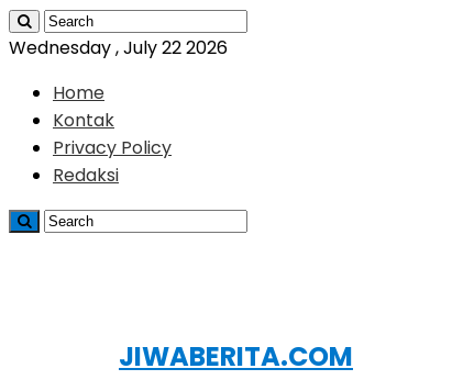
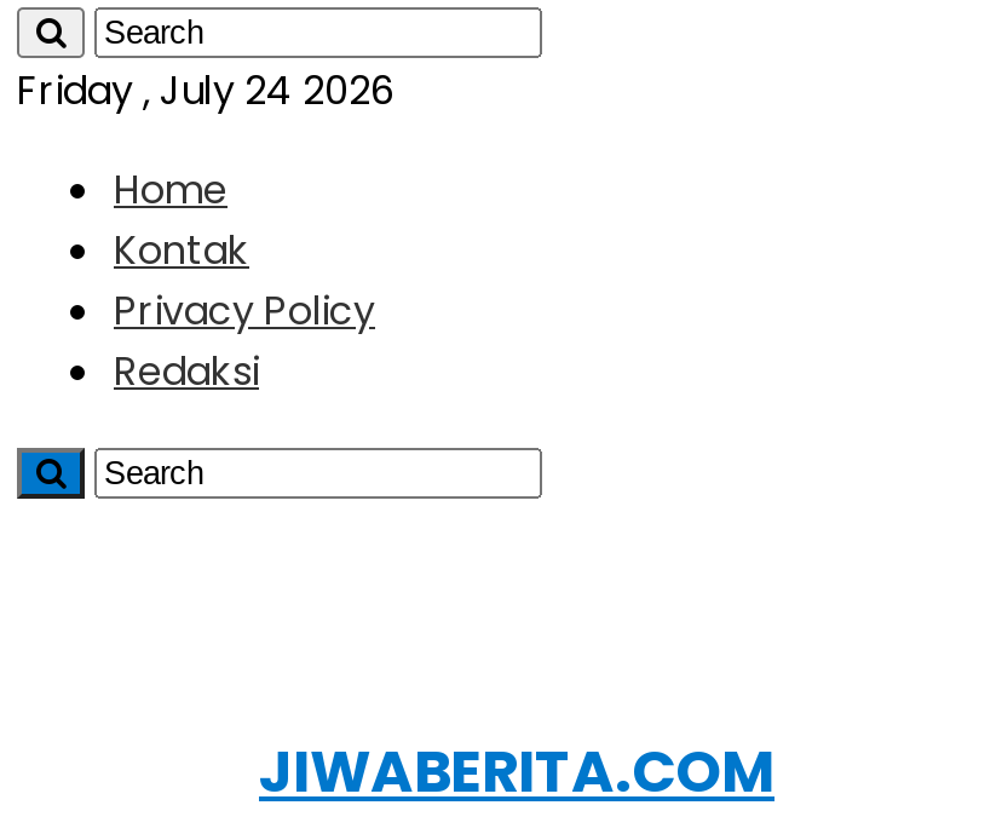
[9,35,228,60] Wednesday , July 22 2026 -> [17,63,395,119] Friday , July 24 2026

